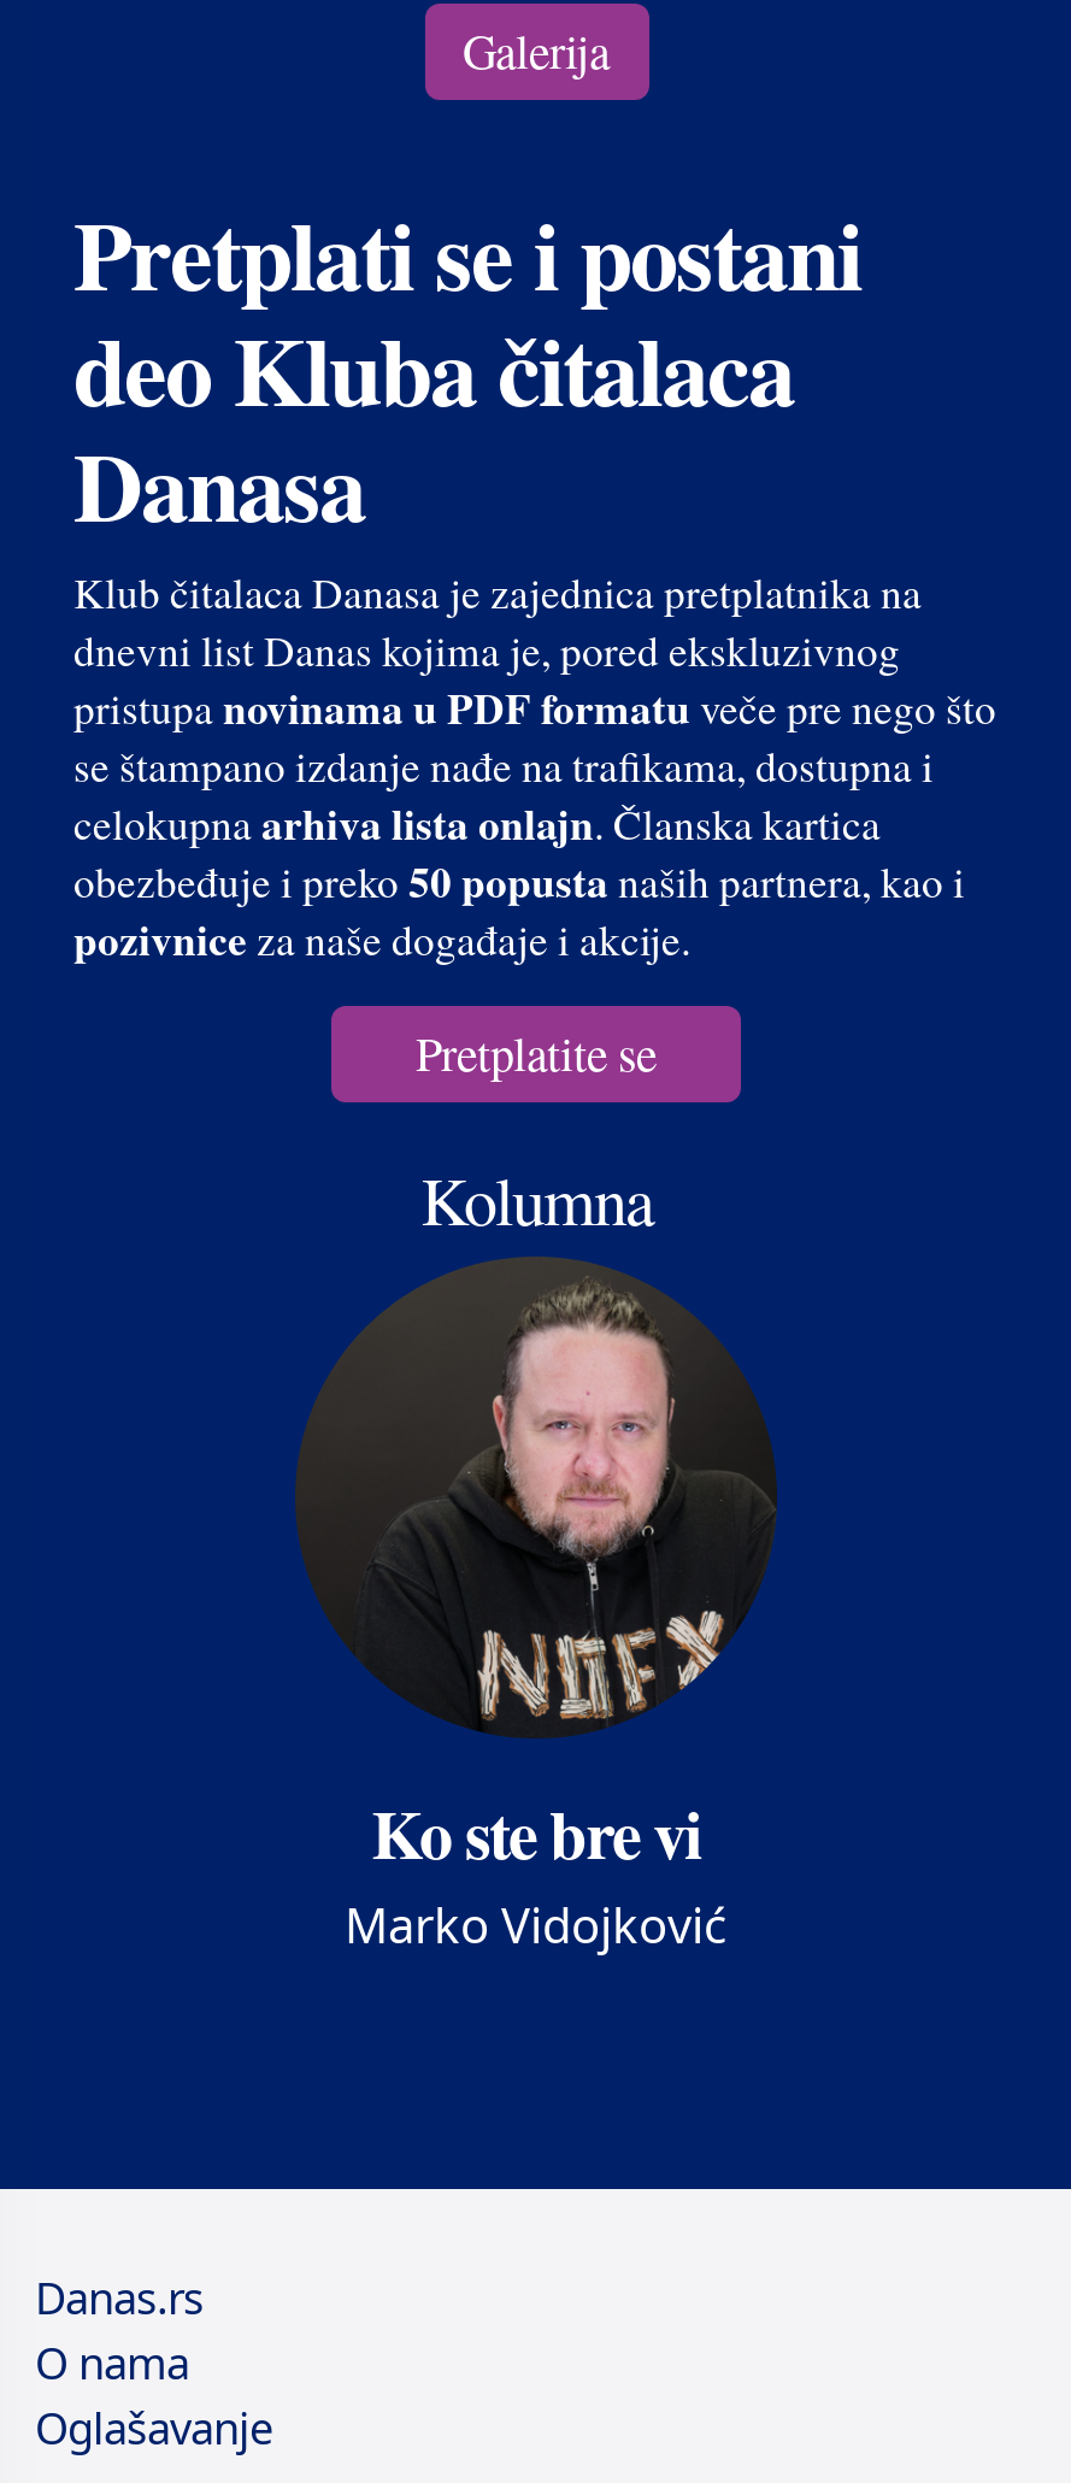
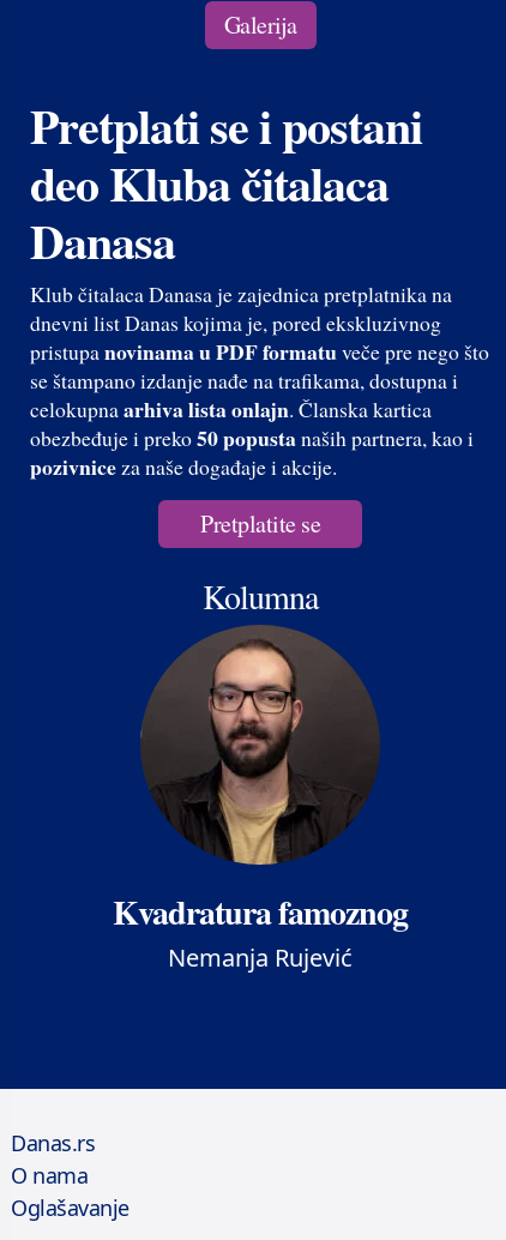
[345,1293,728,1956] [image] | Ko ste bre vi | Marko Vidojković -> [113,644,408,974] [image] | Kvadratura famoznog | Nemanja Rujević

